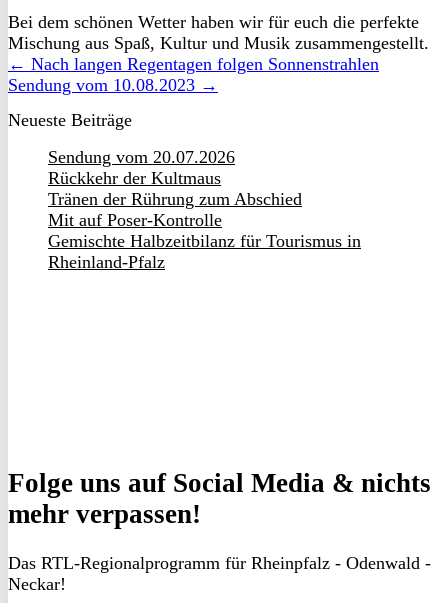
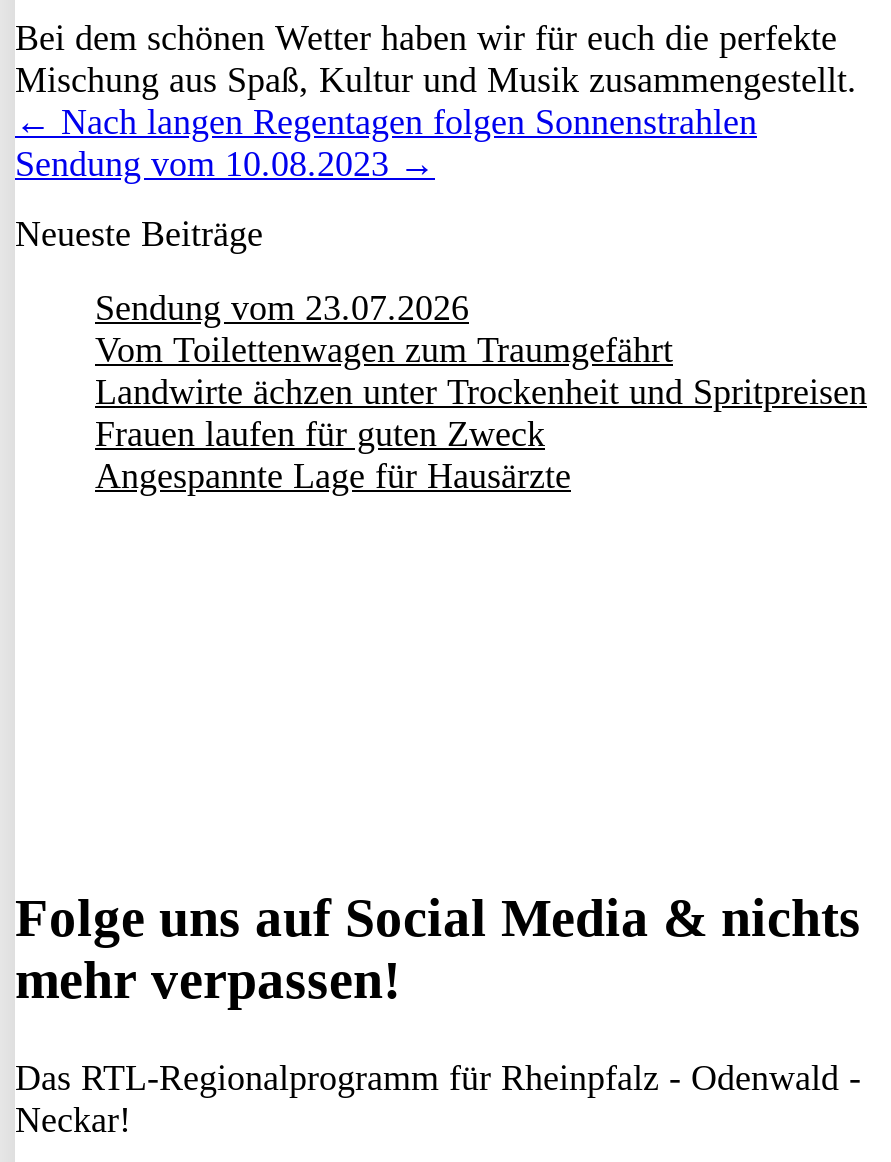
[48,147,361,272] Sendung vom 20.07.2026 | Rückkehr der Kultmaus | Tränen der Rührung zum Abschied | Mit auf Poser-Kontrolle | Gemischte Halbzeitbilanz für Tourismus in | Rheinland-Pfalz -> [95,288,867,496] Sendung vom 23.07.2026 | Vom Toilettenwagen zum Traumgefährt | Landwirte ächzen unter Trockenheit und Spritpreisen | Frauen laufen für guten Zweck | Angespannte Lage für Hausärzte

